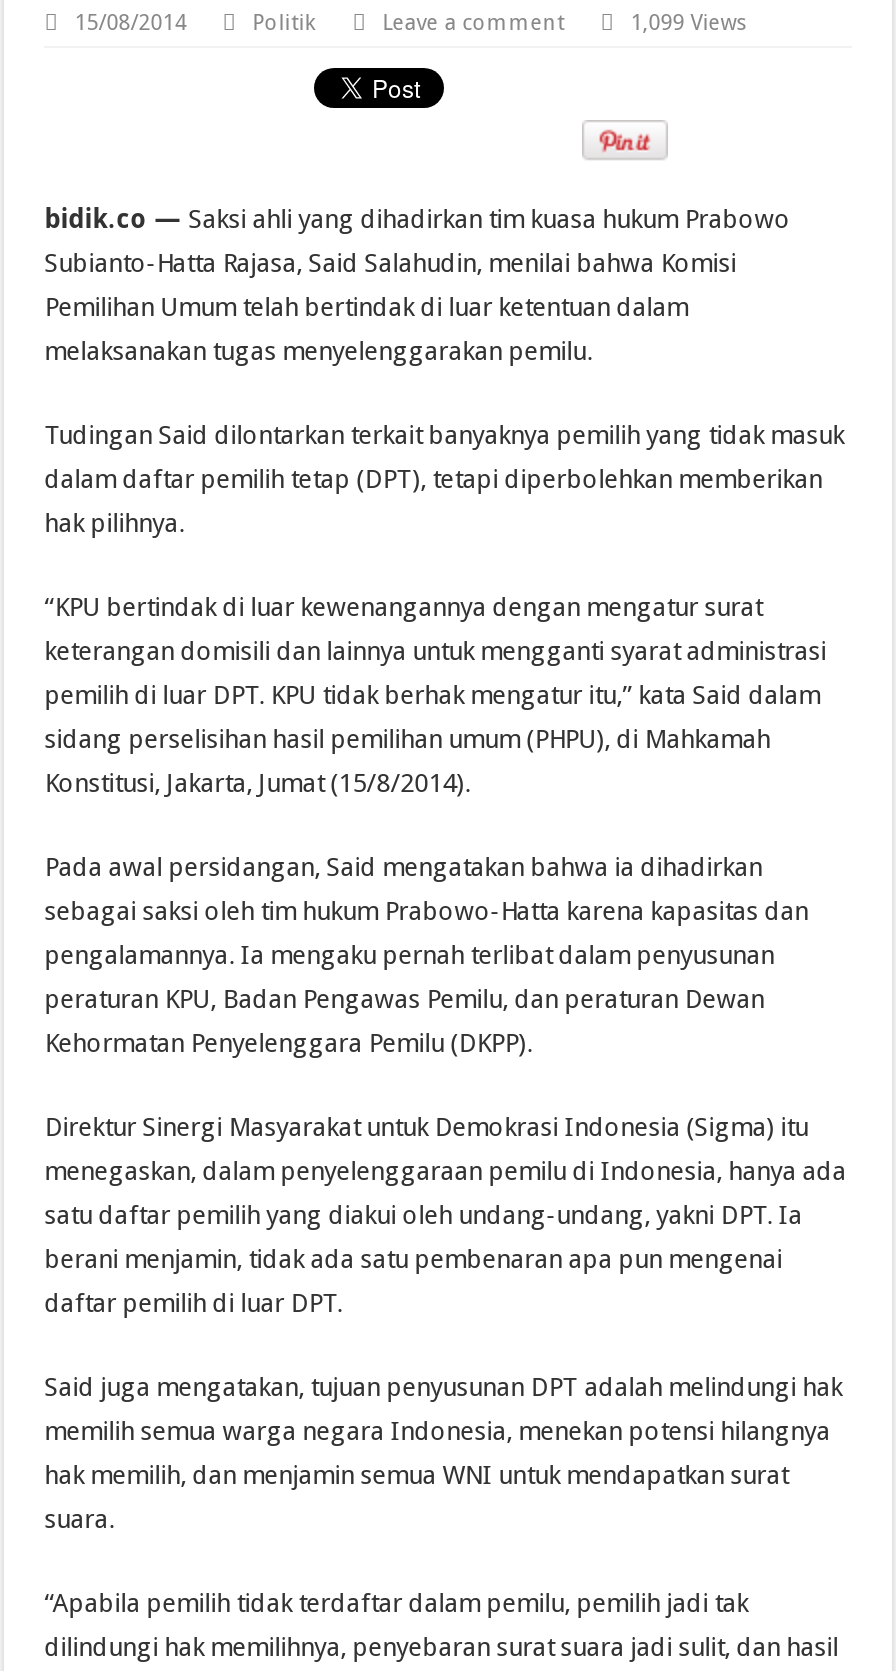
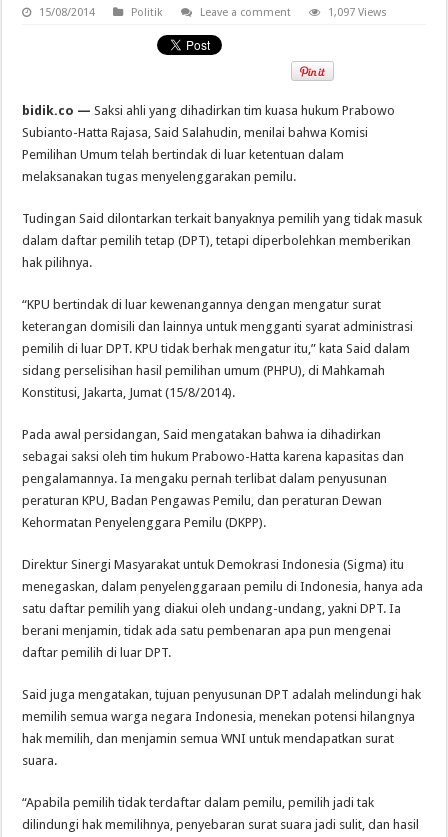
[630,10,748,36] 1,099 Views -> [328,6,387,19] 1,097 Views

